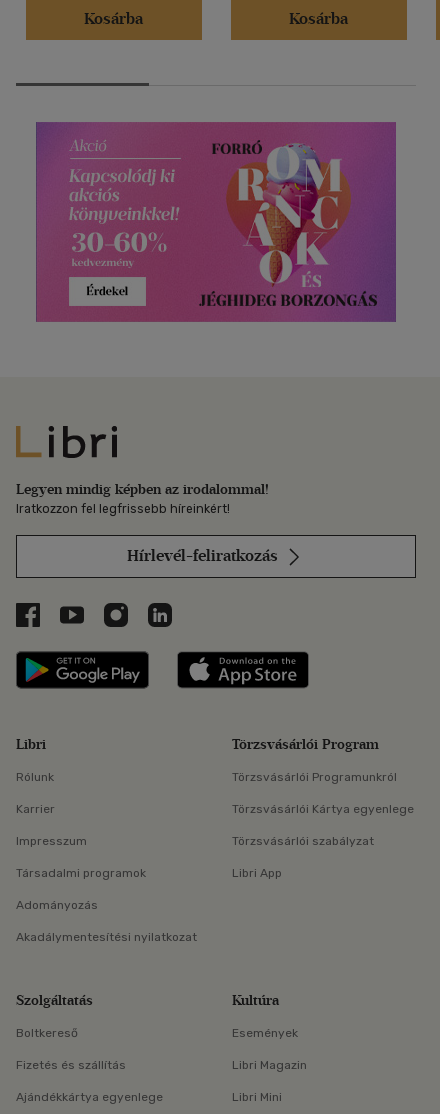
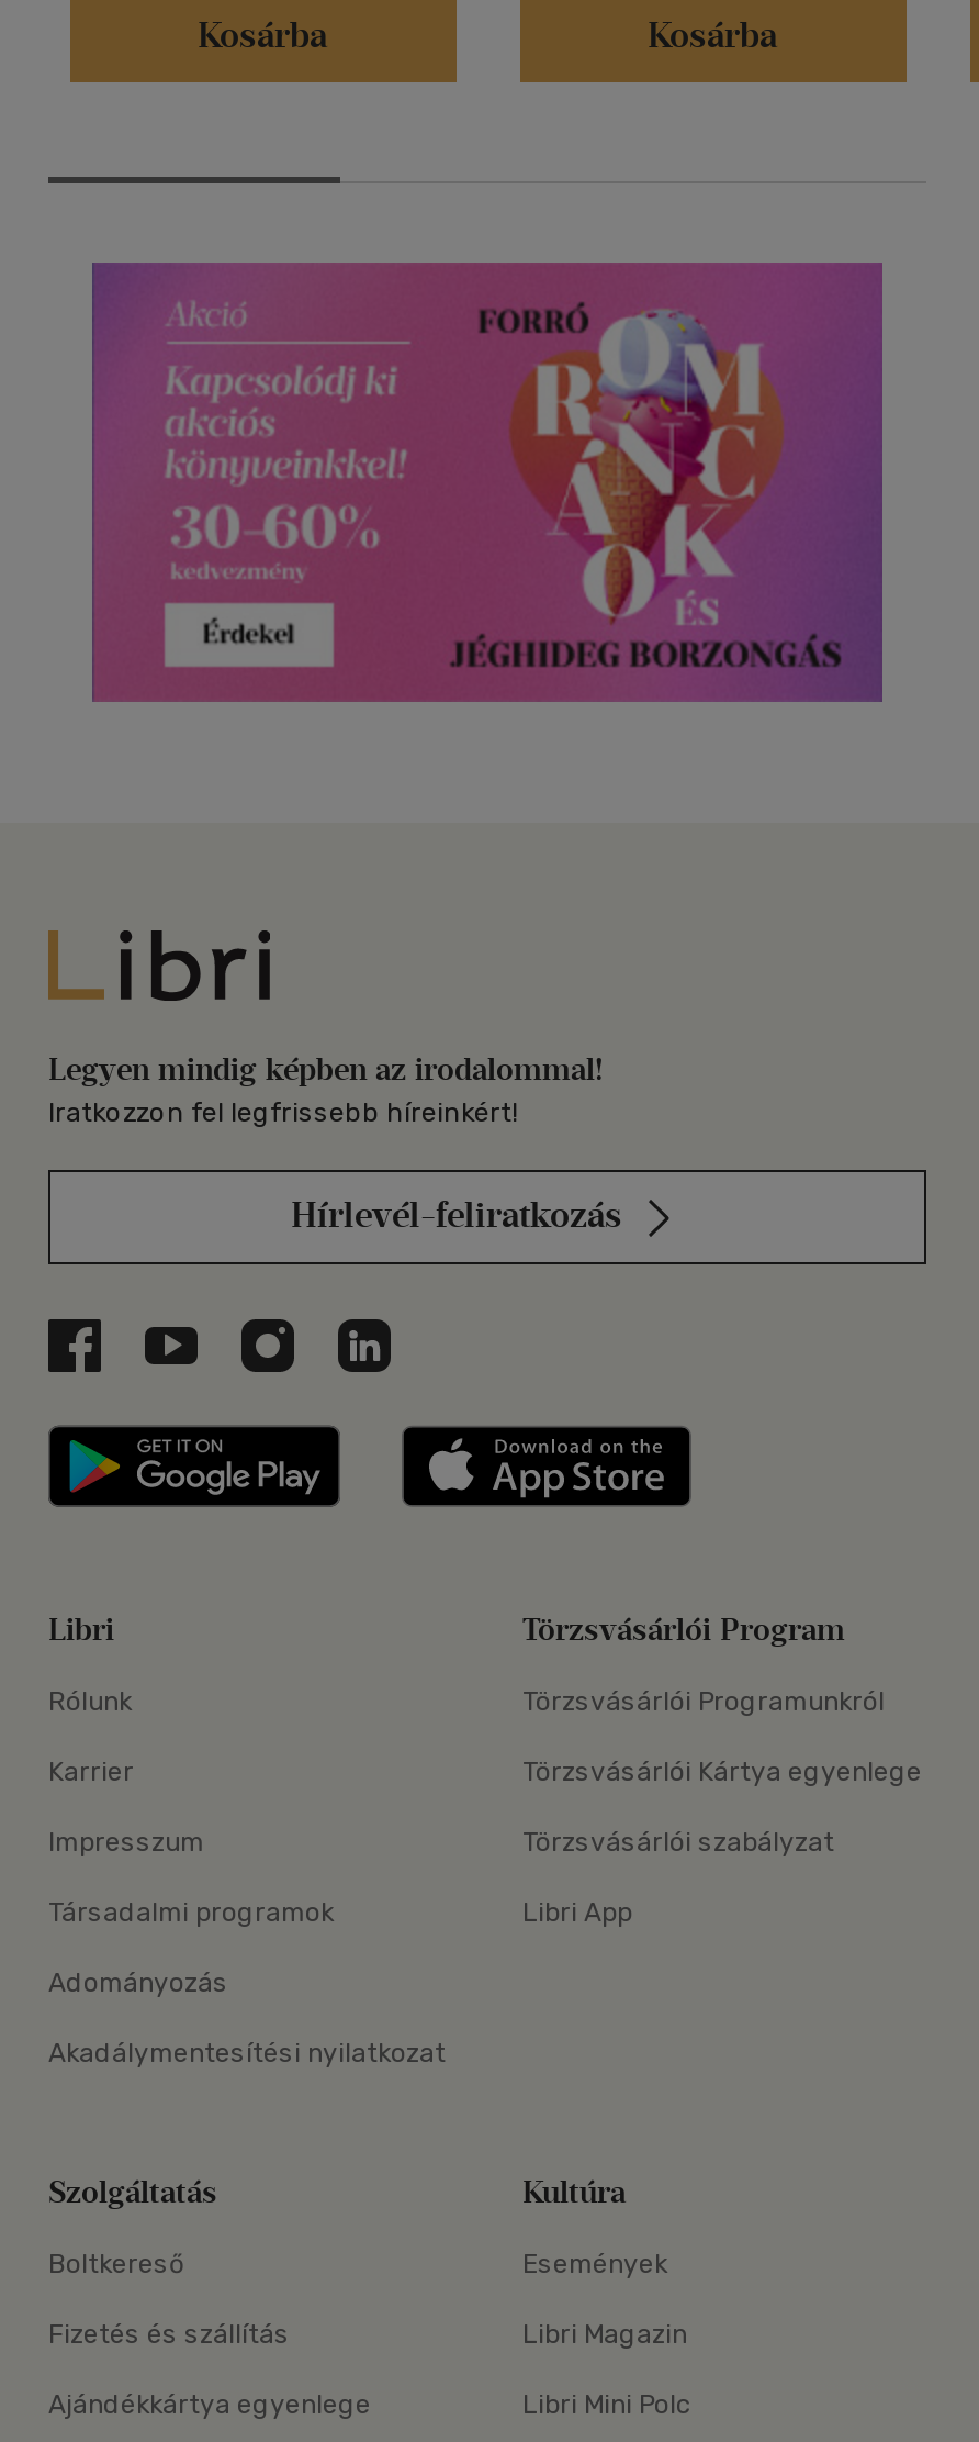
[232,1090,282,1104] Libri Mini -> [522,2390,691,2421] Libri Mini Polc

